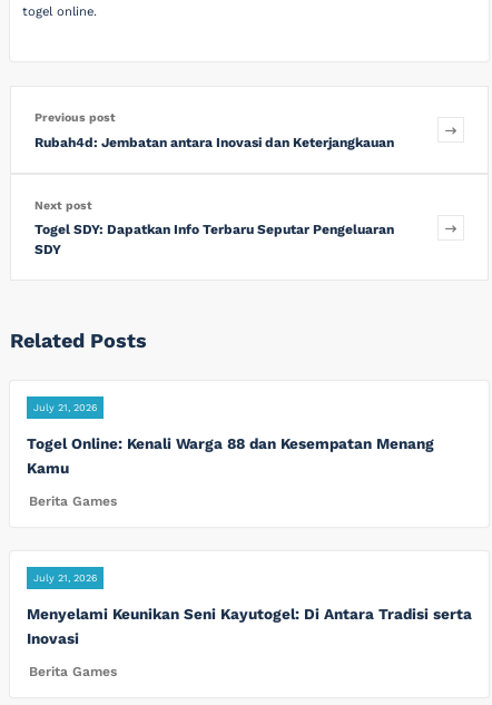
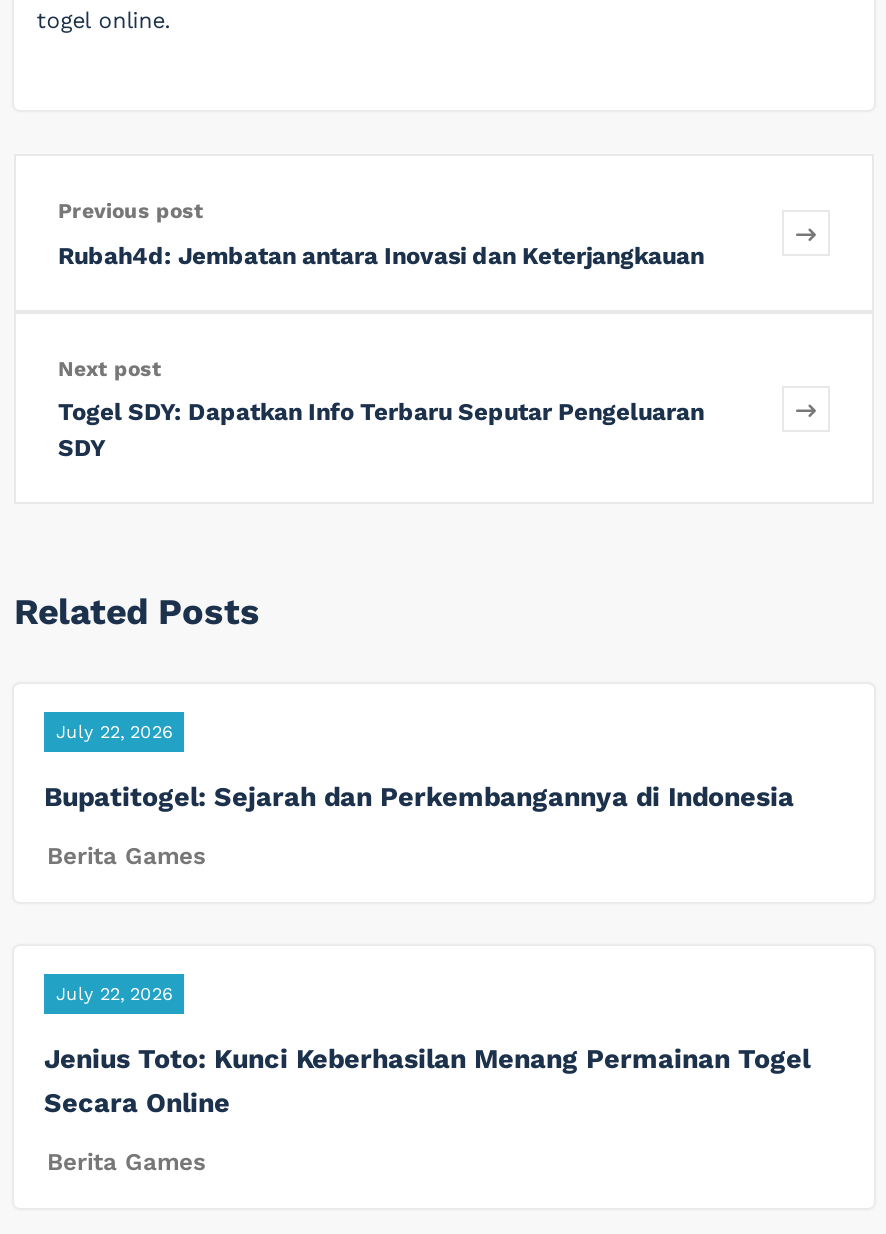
[33,402,97,413] July 21, 2026 -> [56,722,172,742] July 22, 2026
[27,434,434,477] Togel Online: Kenali Warga 88 dan Kesempatan Menang | Kamu -> [44,780,794,812] Bupatitogel: Sejarah dan Perkembangannya di Indonesia
[33,573,97,584] July 21, 2026 -> [56,985,172,1005] July 22, 2026
[27,605,472,648] Menyelami Keunikan Seni Kayutogel: Di Antara Tradisi serta | Inovasi -> [44,1043,810,1119] Jenius Toto: Kunci Keberhasilan Menang Permainan Togel | Secara Online

